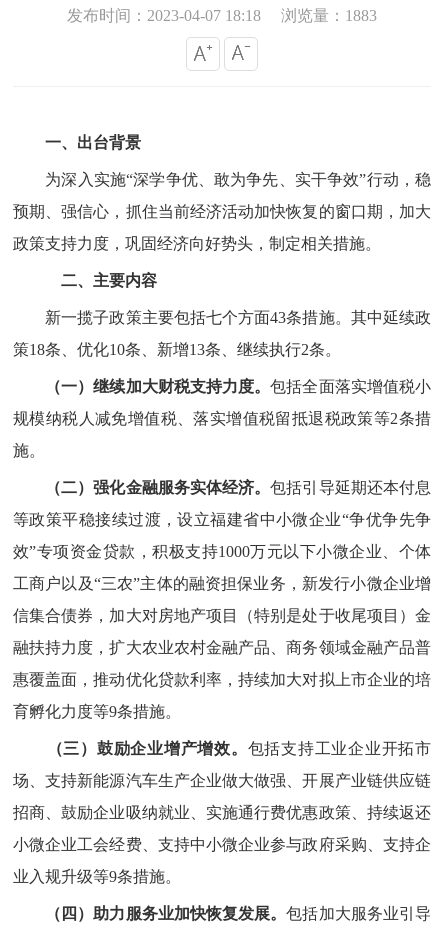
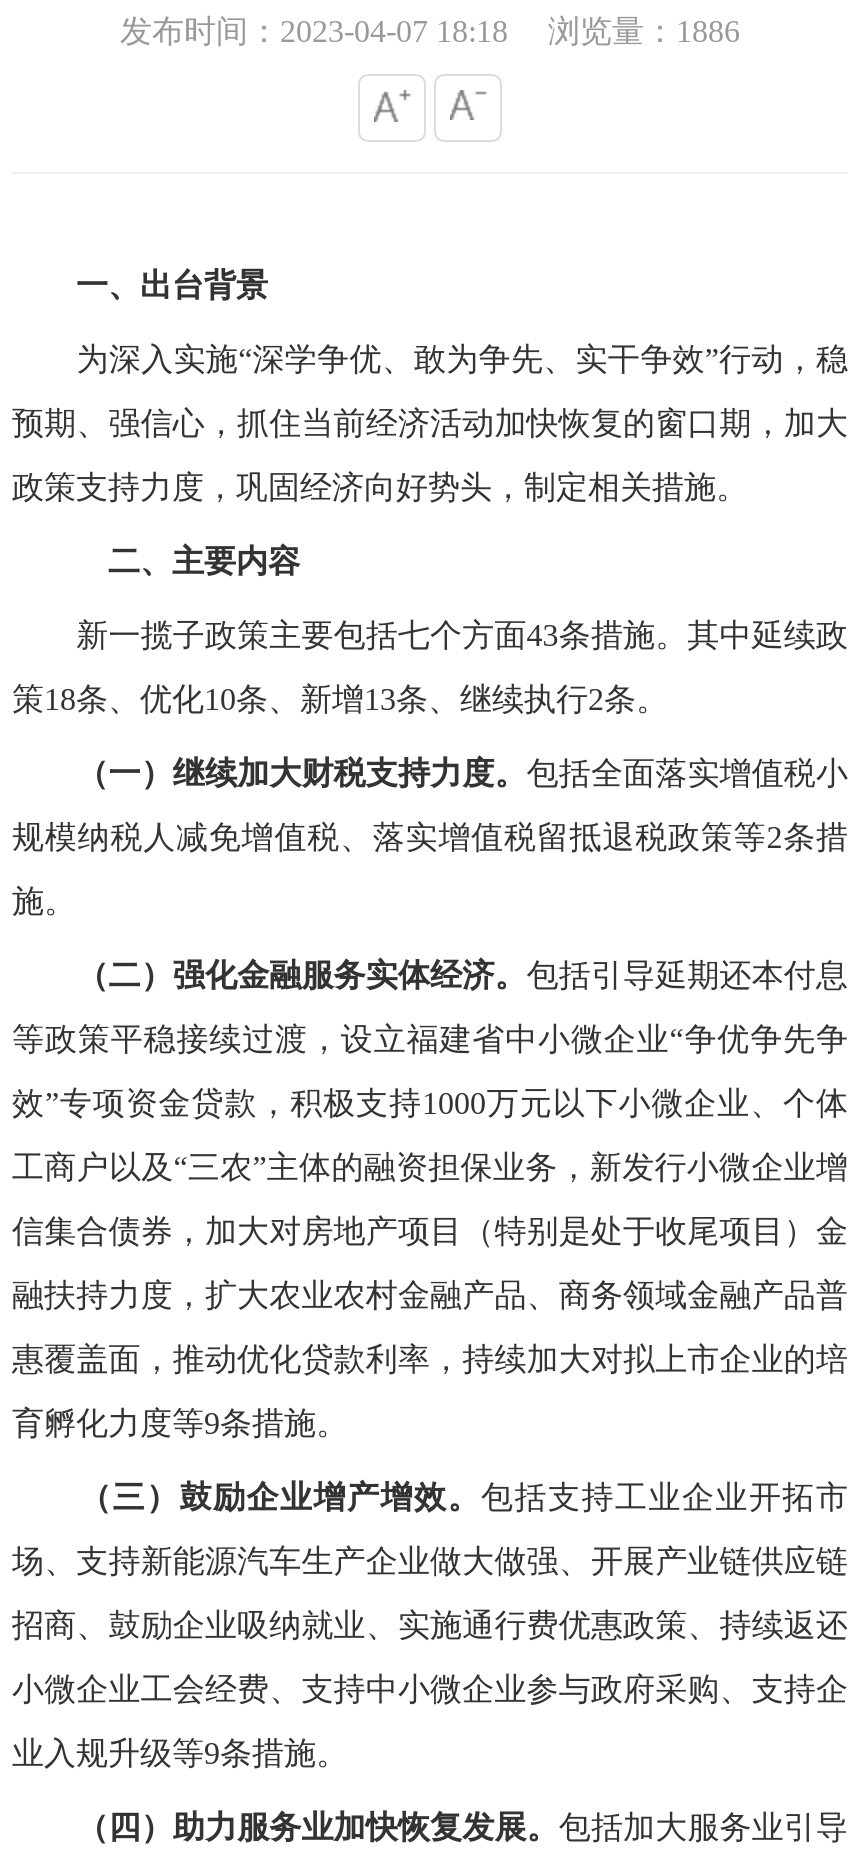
[67,7,377,24] 发布时间：2023-04-07 18:18 浏览量：1883 -> [120,14,740,48] 发布时间：2023-04-07 18:18 浏览量：1886

